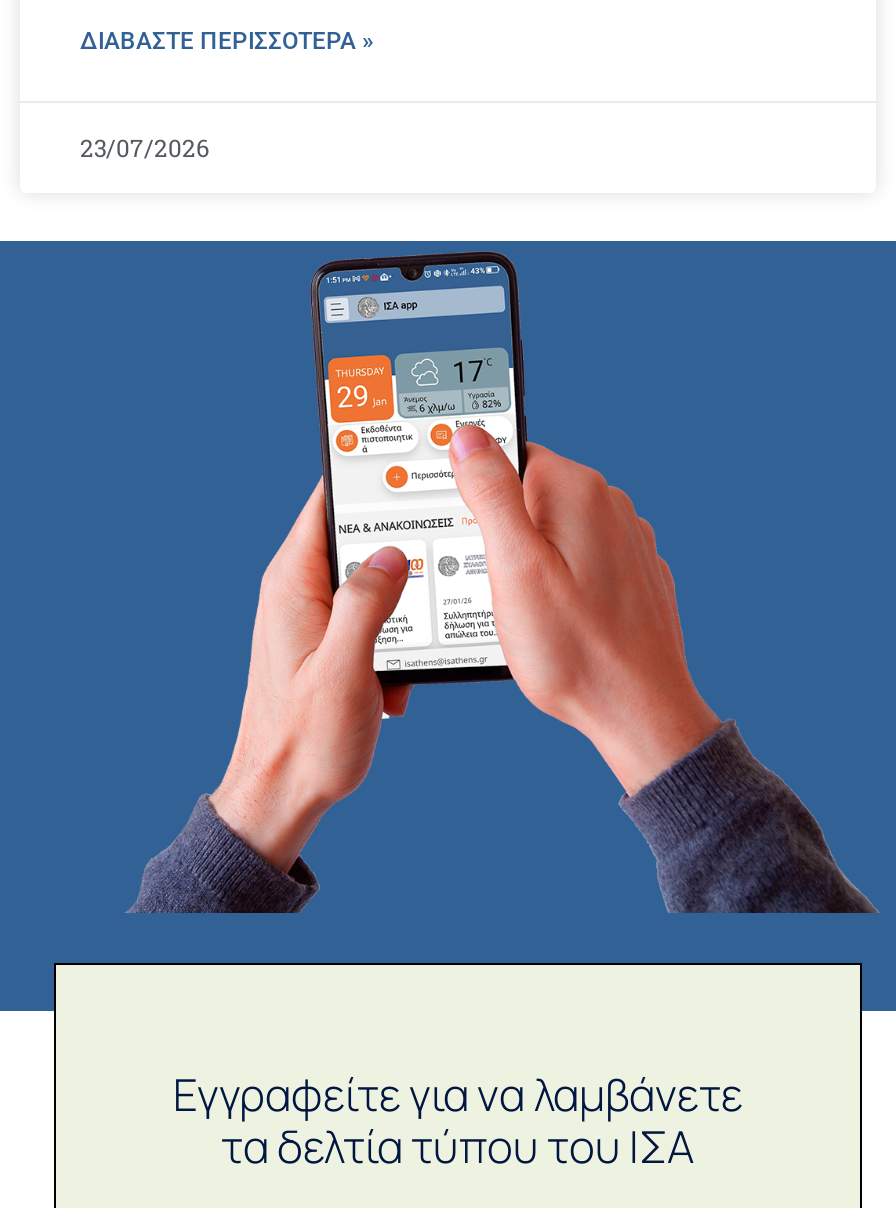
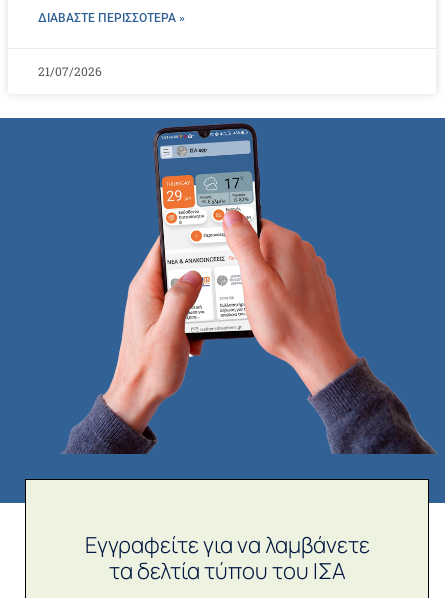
[80,131,210,163] 23/07/2026 -> [38,63,102,79] 21/07/2026

